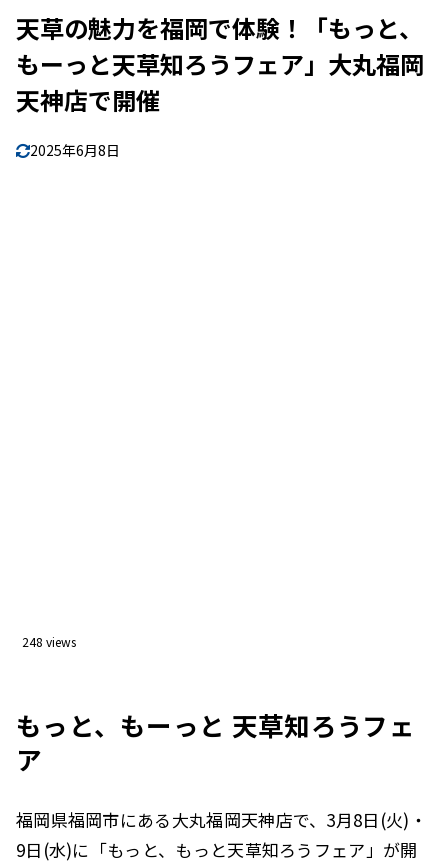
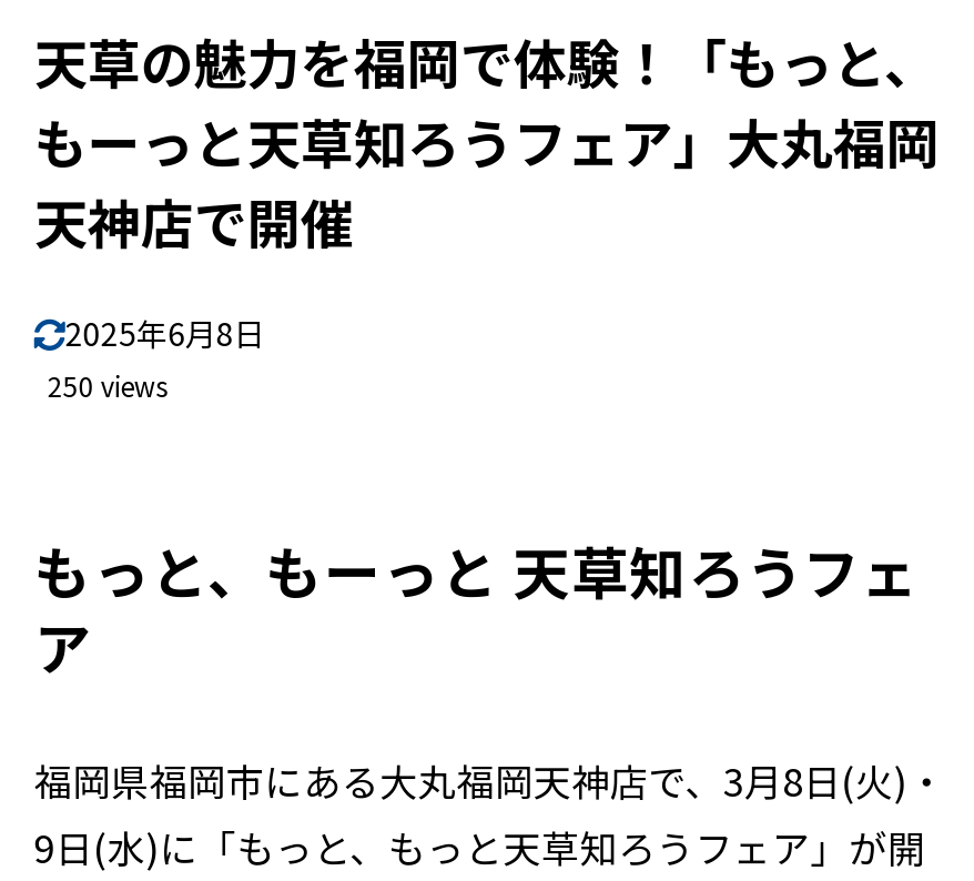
[22,633,76,650] 248 views -> [47,367,167,405] 250 views

